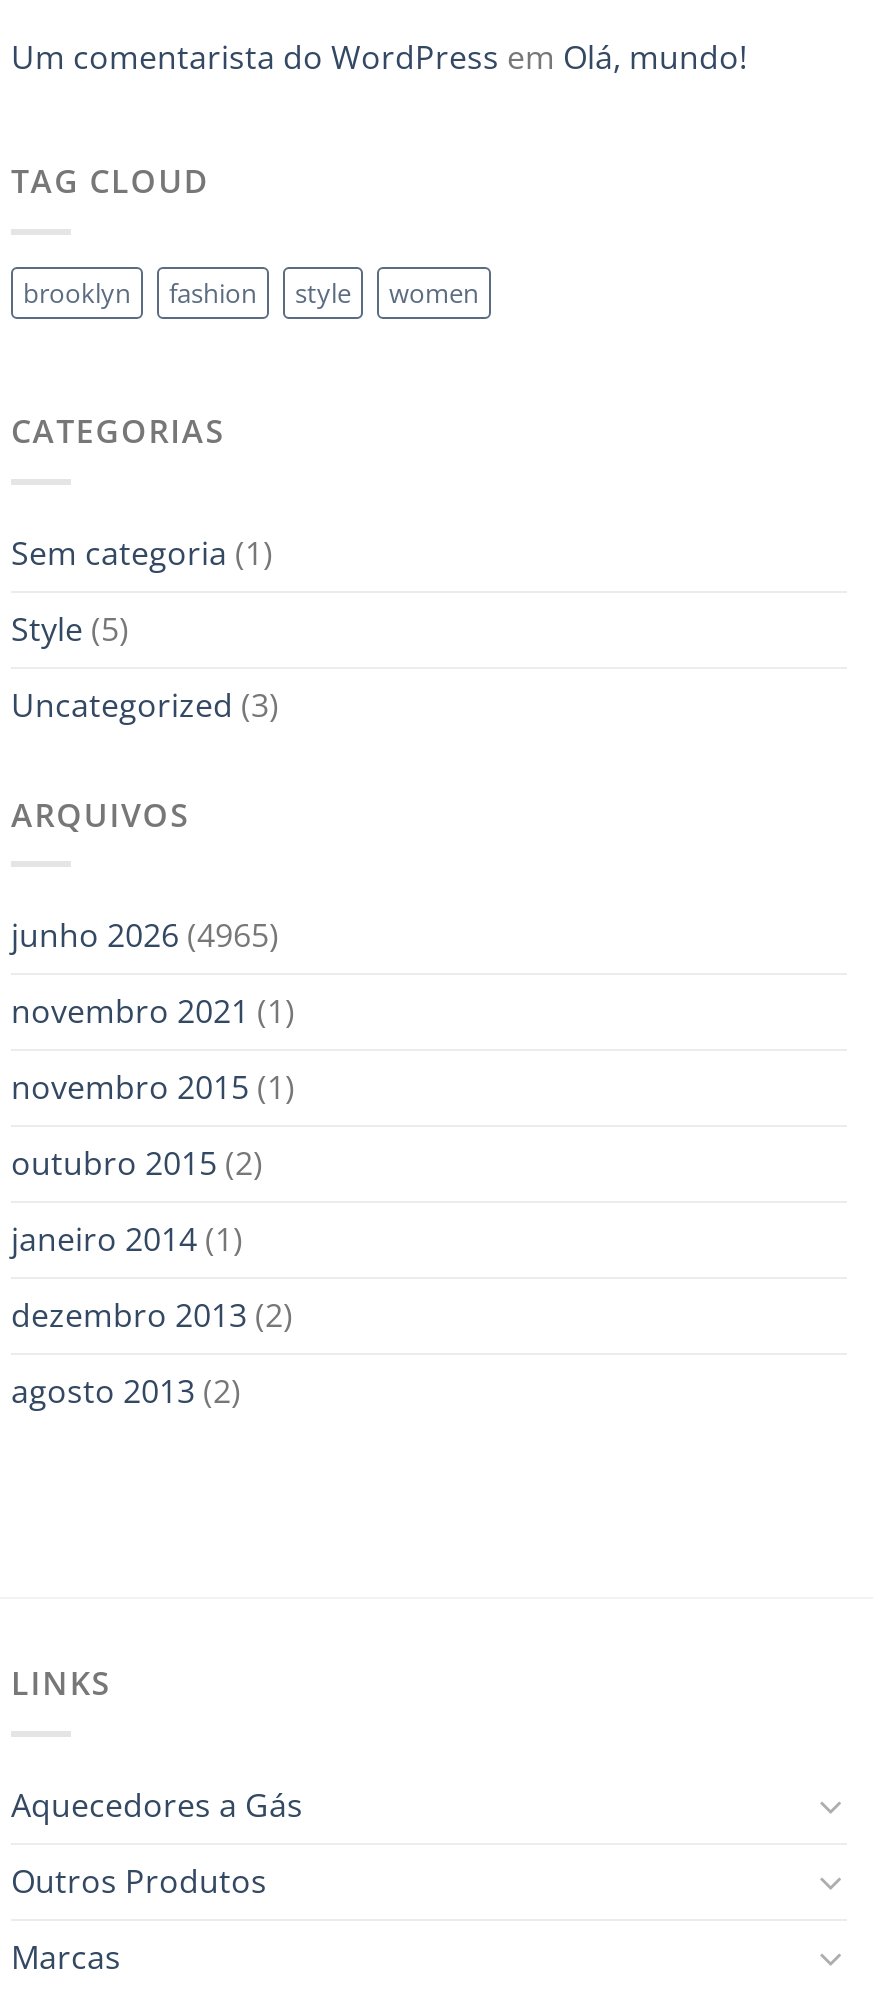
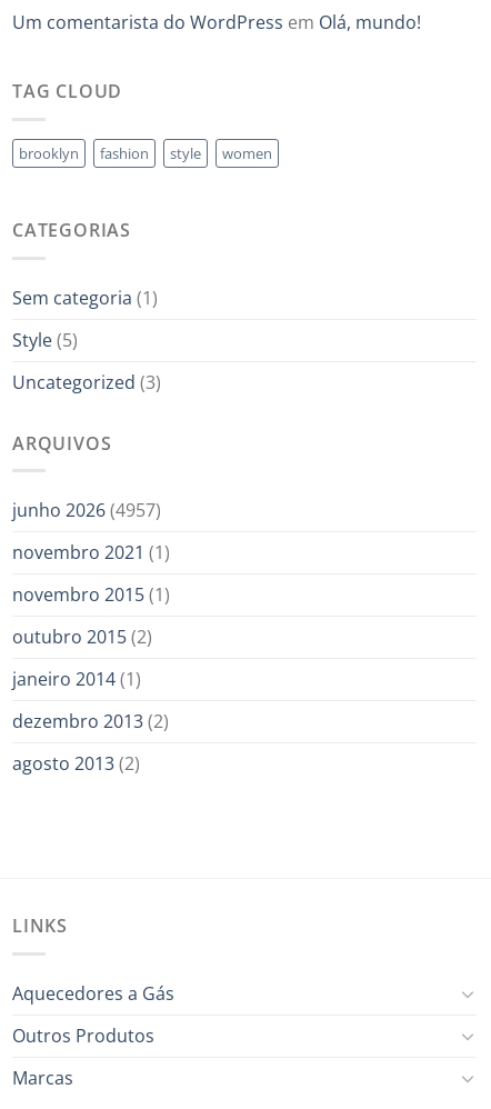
[11,913,279,957] junho 2026 (4965) -> [12,498,161,522] junho 2026 (4957)

